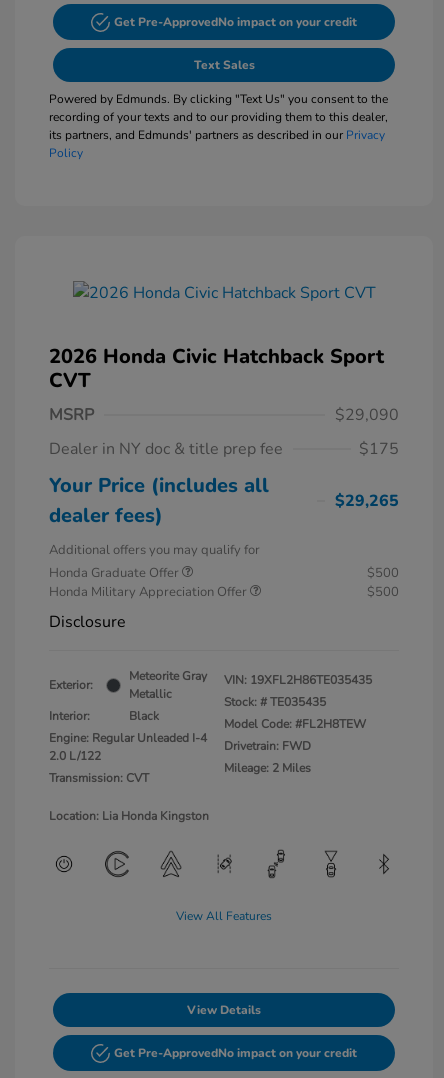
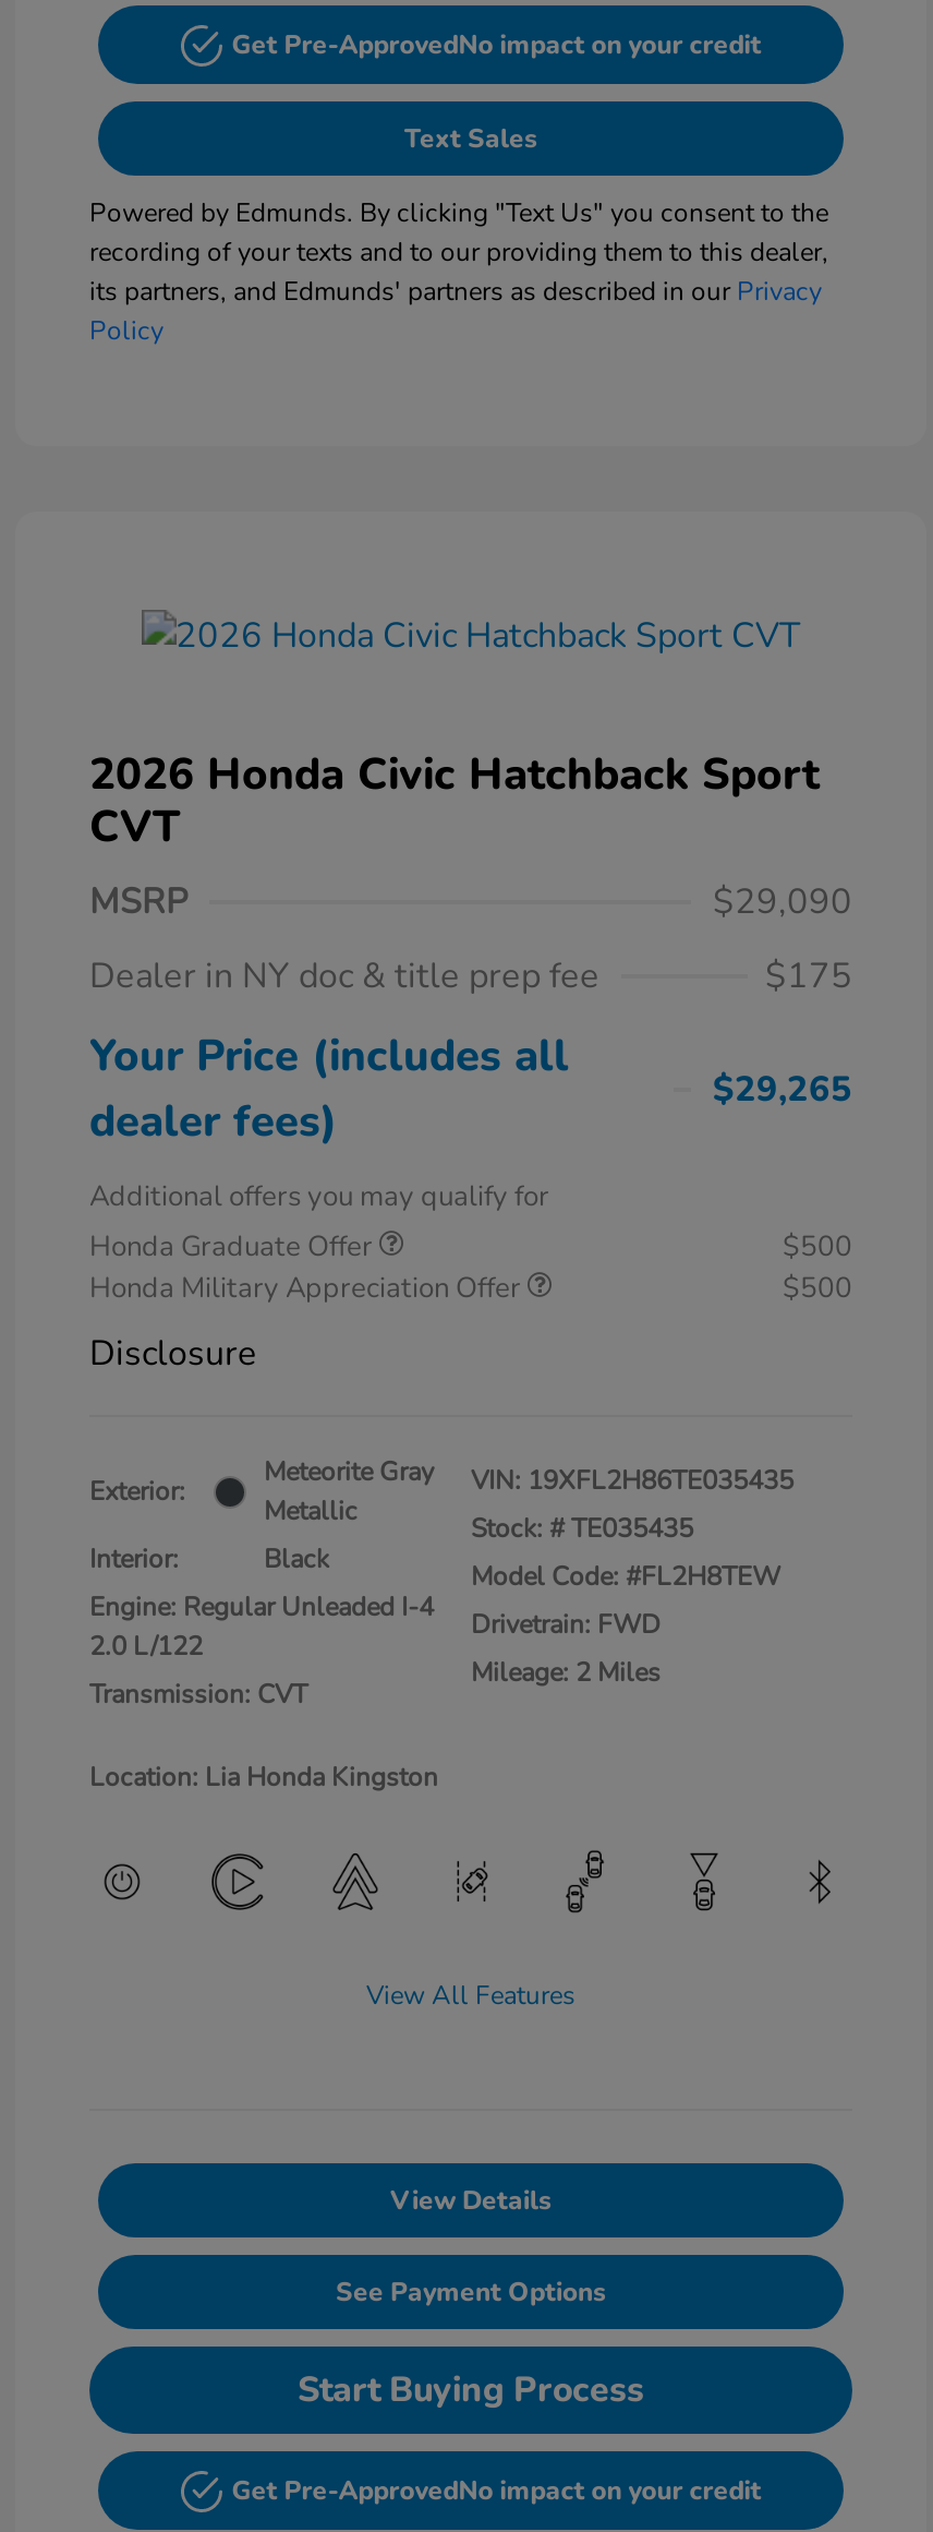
none -> [298,2275,644,2415] See Payment Options | Start Buying Process

